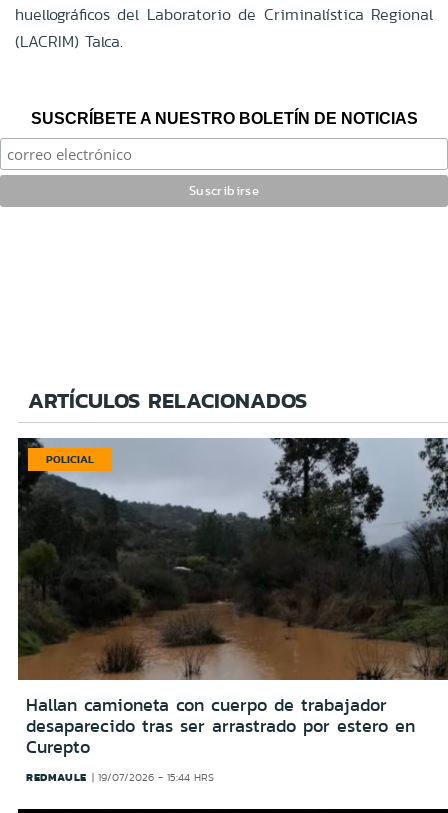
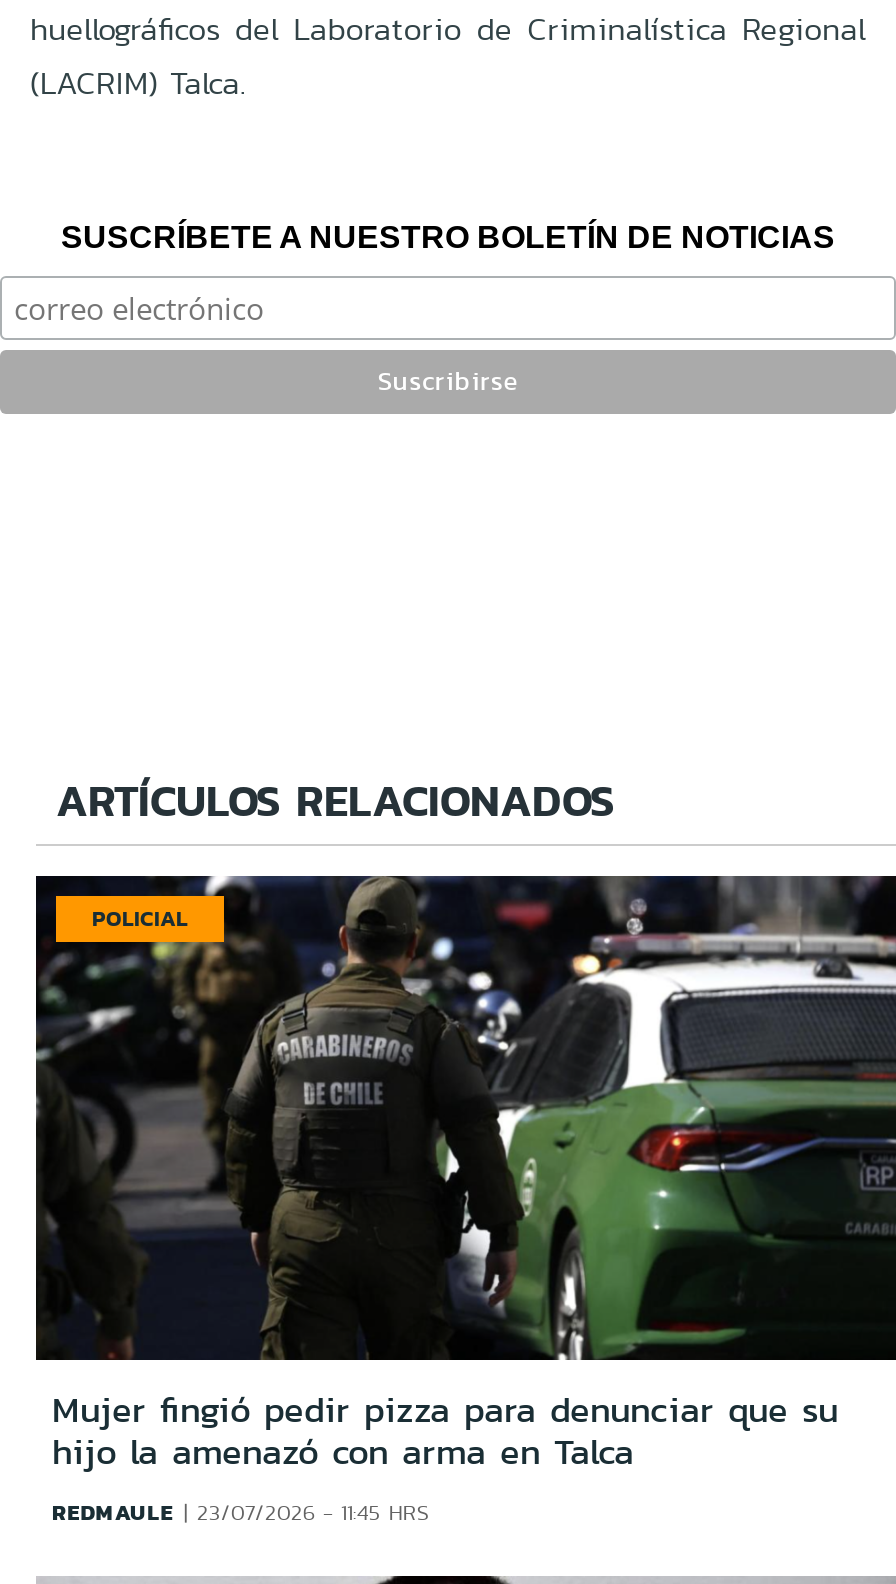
[18,437,445,760] [image] | Hallan camioneta con cuerpo de trabajador | desaparecido tras ser arrastrado por estero en | Curepto -> [36,874,890,1478] [image] | Mujer fingió pedir pizza para denunciar que su | hijo la amenazó con arma en Talca
[26,769,214,785] REDMAULE 19/07/2026 - 15:44 HRS -> [52,1496,429,1528] REDMAULE 23/07/2026 - 11:45 HRS

